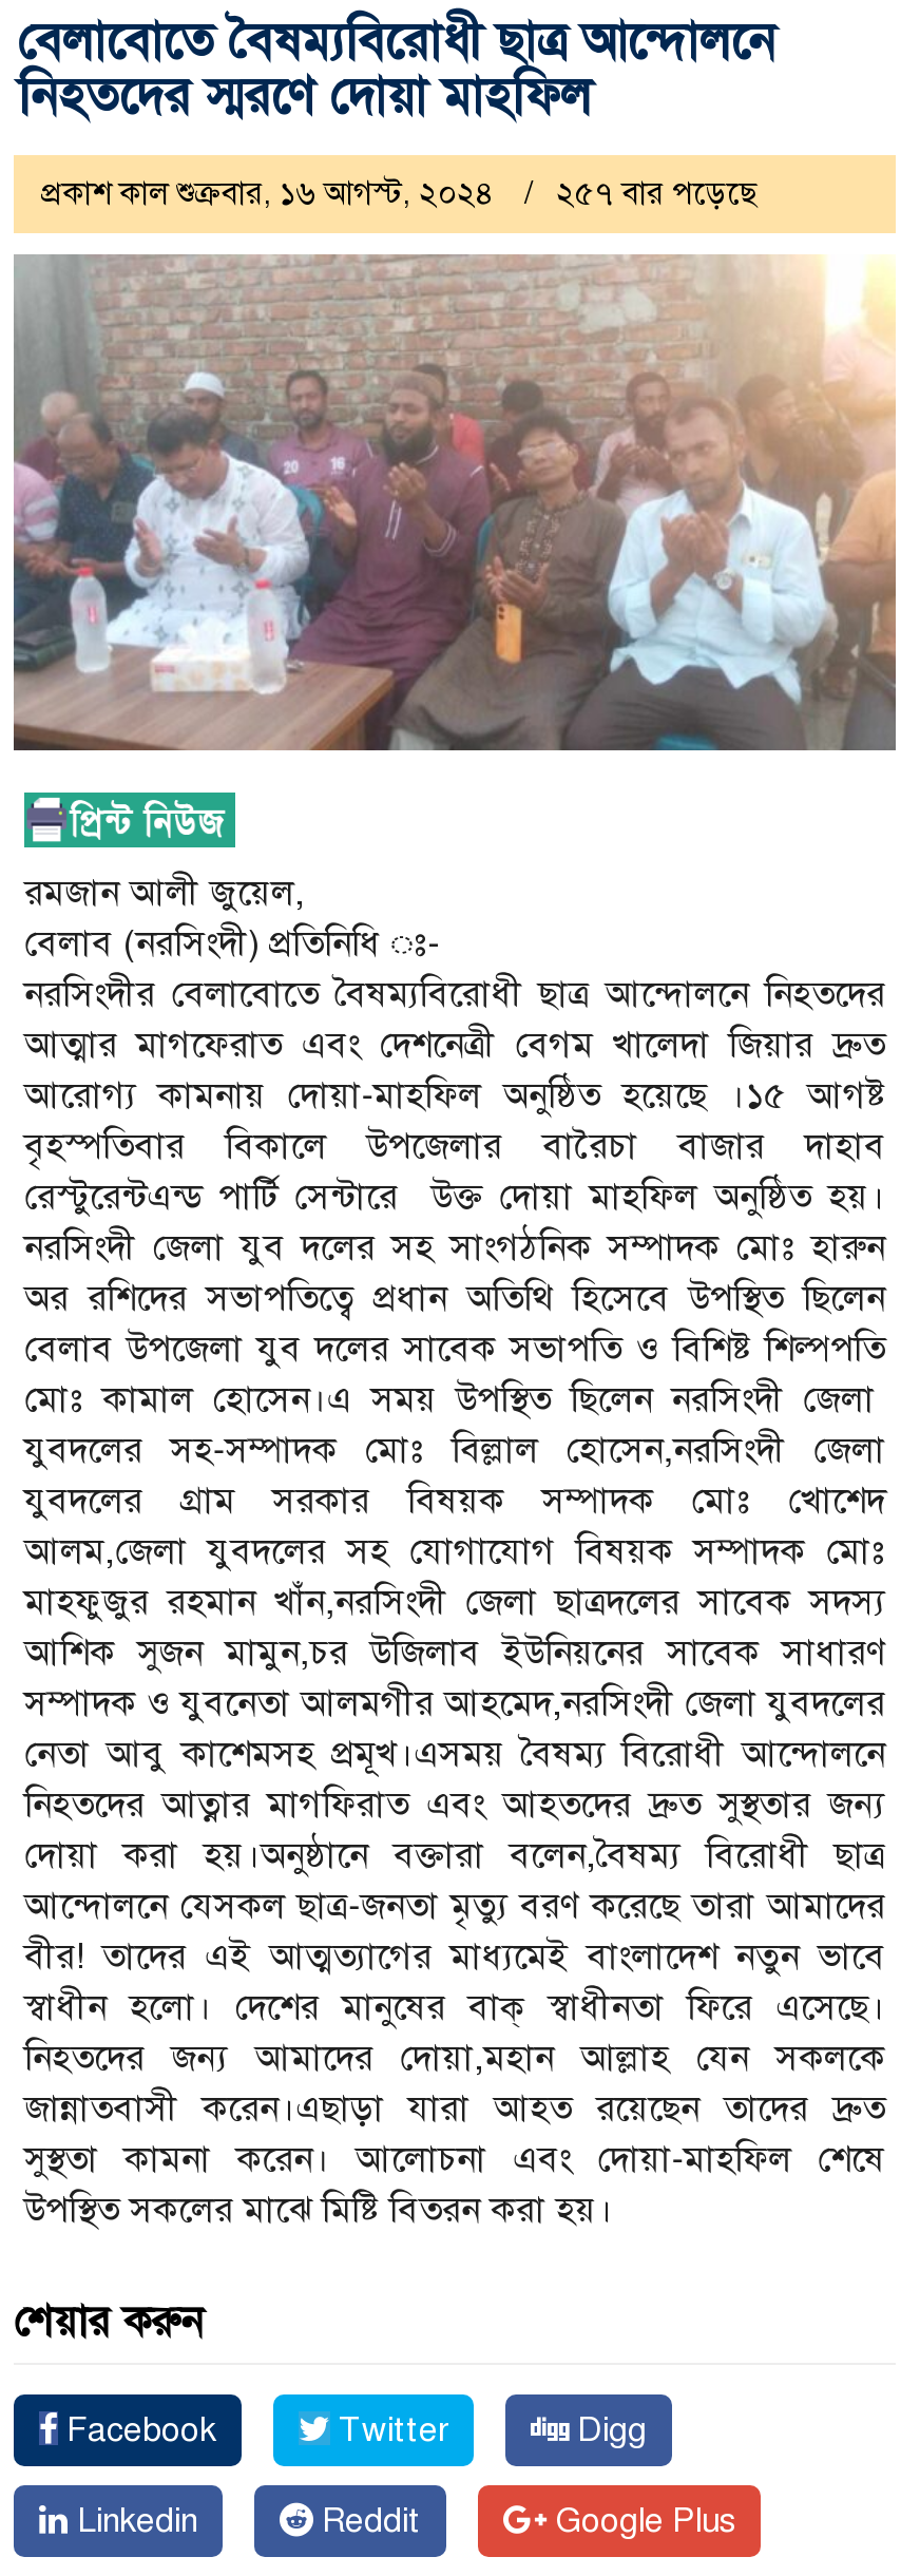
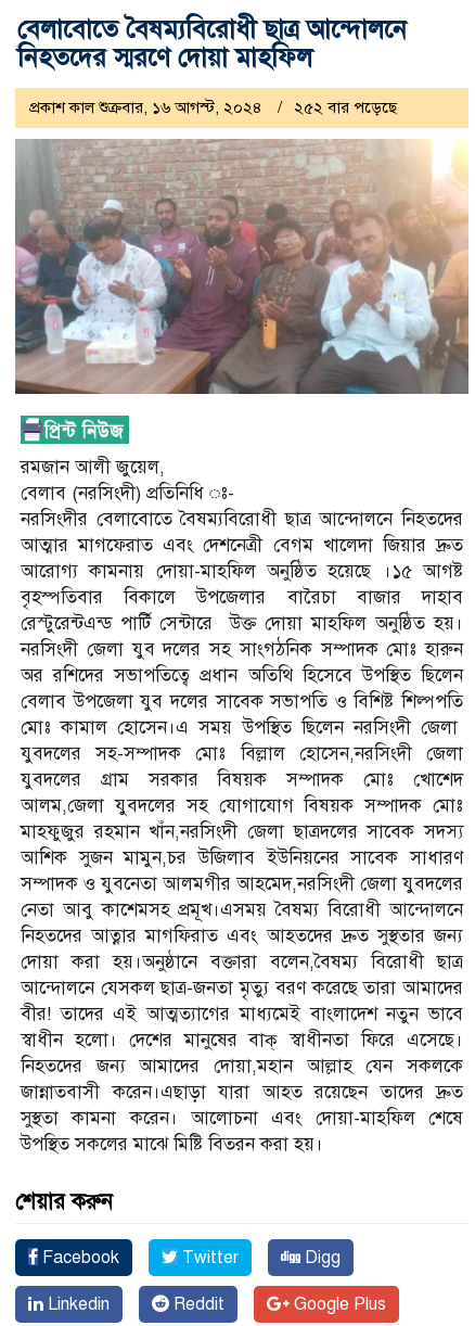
[41,175,756,213] প্রকাশ কাল শুক্রবার, ১৬ আগস্ট, ২০২৪ ২৫৭ বার পড়েছে -> [29,98,397,117] প্রকাশ কাল শুক্রবার, ১৬ আগস্ট, ২০২৪ ২৫২ বার পড়েছে

